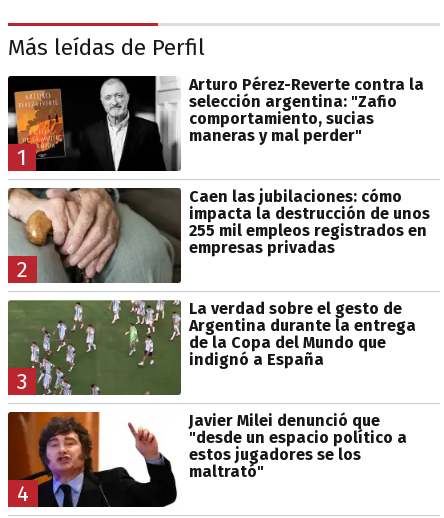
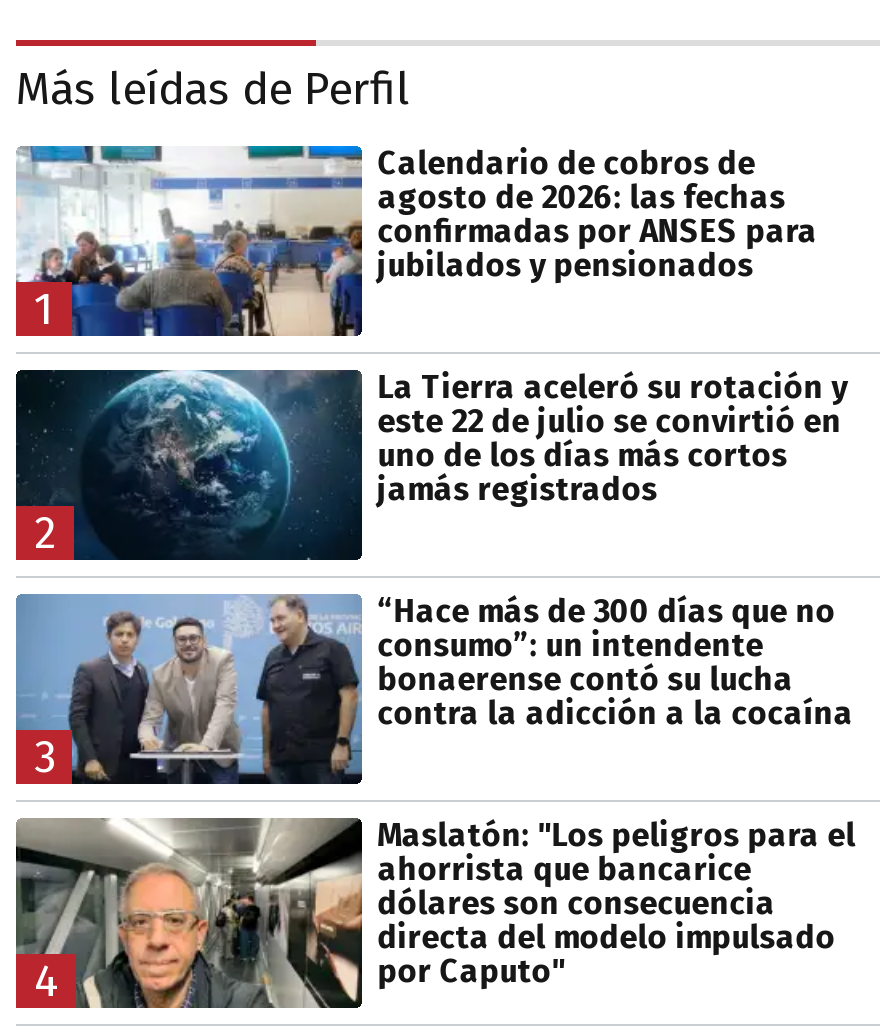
[7,75,424,172] [image] | Arturo Pérez-Reverte contra la | selección argentina: "Zafio | comportamiento, sucias | maneras y mal perder" -> [16,143,818,338] [image] | Calendario de cobros de | agosto de 2026: las fechas | confirmadas por ANSES para | jubilados y pensionados
[7,187,430,284] [image] | Caen las jubilaciones: cómo | impacta la destrucción de unos | 255 mil empleos registrados en | empresas privadas -> [14,367,848,562] [image] | La Tierra aceleró su rotación y | este 22 de julio se convirtió en | uno de los días más cortos | jamás registrados
[7,299,416,396] [image] | La verdad sobre el gesto de | Argentina durante la entrega | de la Copa del Mundo que | indignó a España -> [14,592,854,786] [image] | “Hace más de 300 días que no | consumo”: un intendente | bonaerense contó su lucha | contra la adicción a la cocaína
[7,411,407,508] [image] | Javier Milei denunció que | "desde un espacio político a | estos jugadores se los | maltrató" -> [14,816,856,1010] [image] | Maslatón: "Los peligros para el | ahorrista que bancarice | dólares son consecuencia | directa del modelo impulsado | por Caputo"

